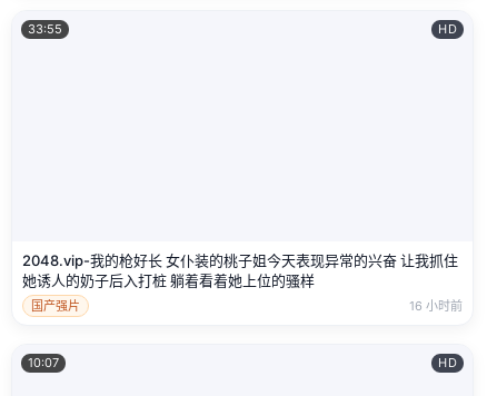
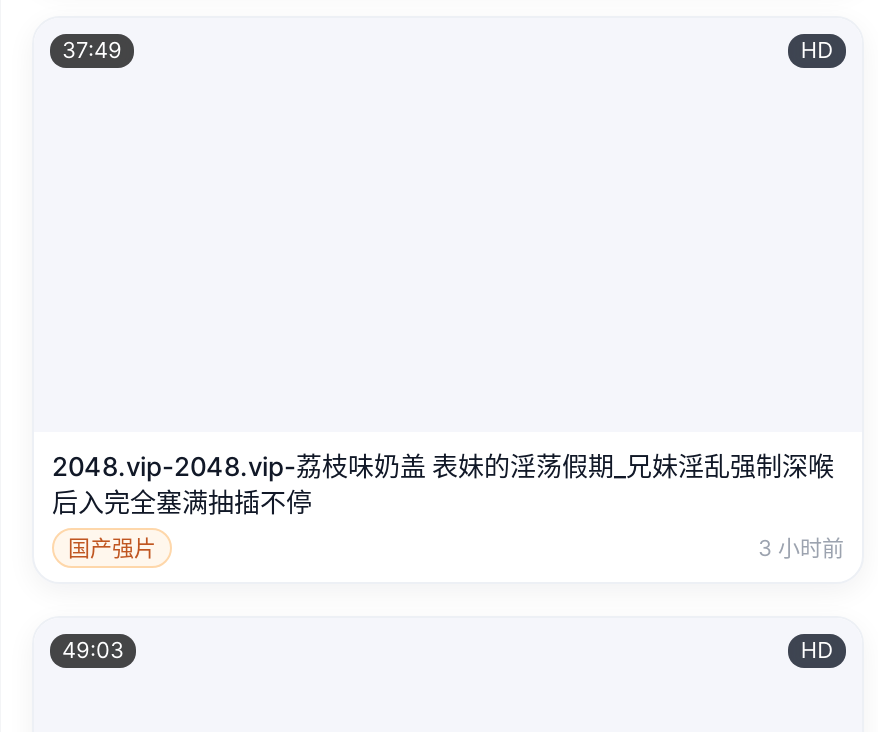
[28,21,62,36] 33:55 -> [62,35,122,63] 37:49
[22,251,458,289] 2048.vip-我的枪好长 女仆装的桃子姐今天表现异常的兴奋 让我抓住 | 她诱人的奶子后入打桩 躺着看着她上位的骚样 -> [52,449,834,517] 2048.vip-2048.vip-荔枝味奶盖 表妹的淫荡假期_兄妹淫乱强制深喉 | 后入完全塞满抽插不停
[409,298,463,313] 16 小时前 -> [758,533,844,561] 3 小时前
[28,354,59,370] 10:07 -> [62,635,124,663] 49:03

